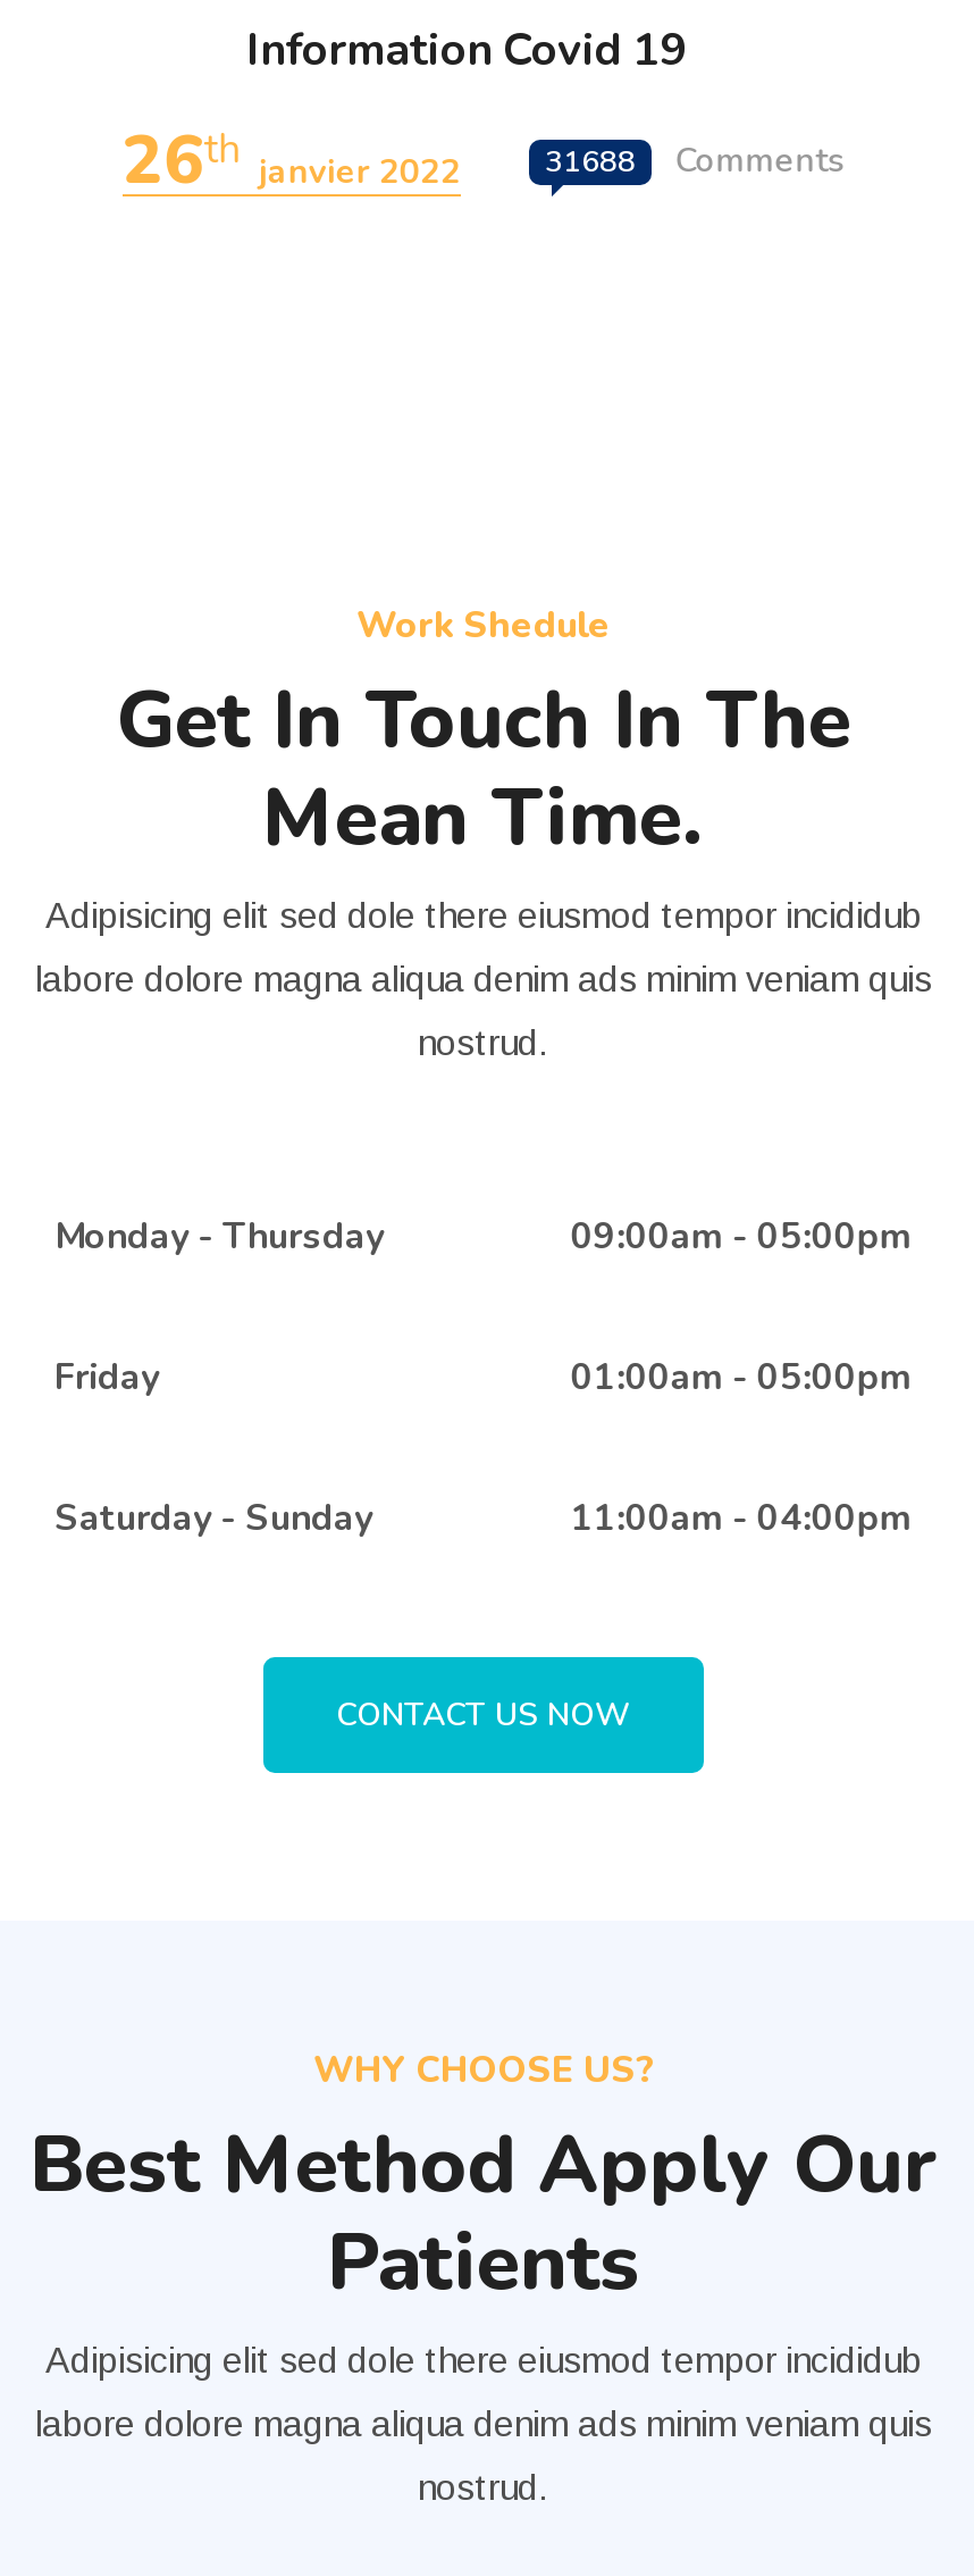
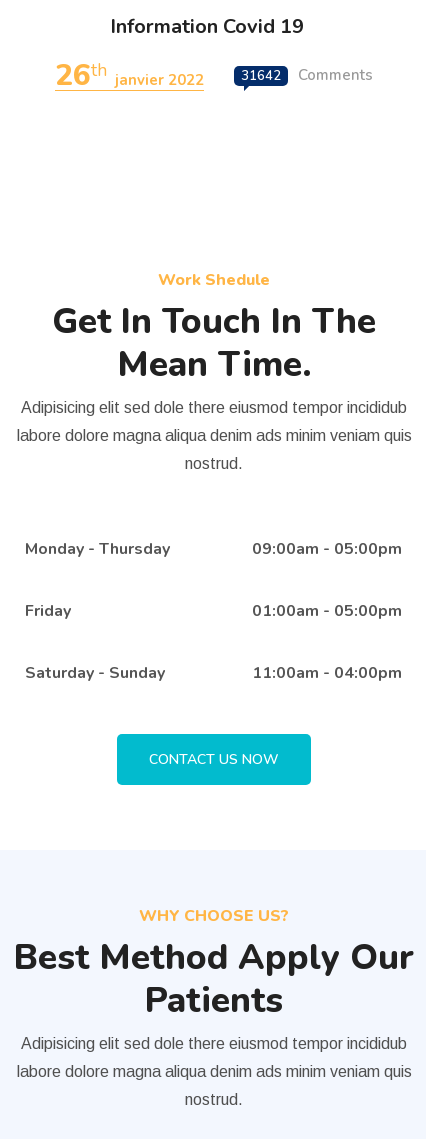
[545,137,845,182] 31688 Comments -> [241,65,373,85] 31642 Comments

